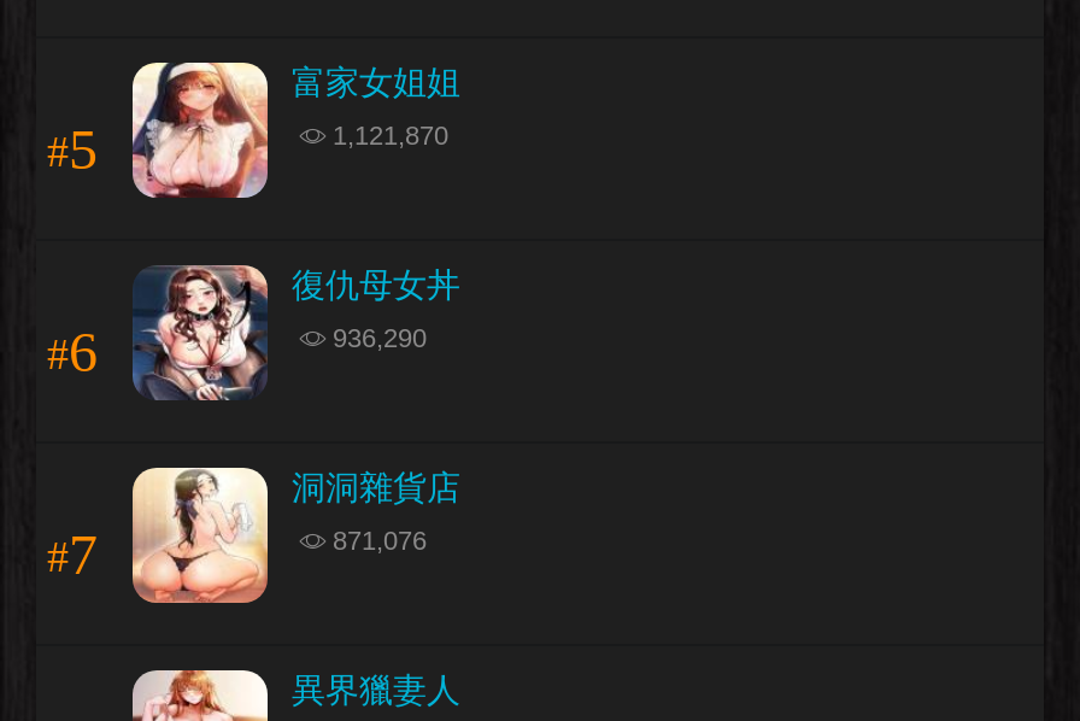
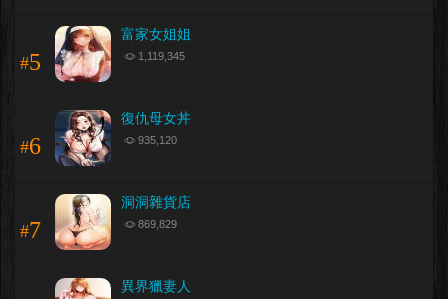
[333,120,448,149] 1,121,870 -> [138,50,185,62] 1,119,345
[333,322,427,351] 936,290 -> [138,134,177,146] 935,120
[333,525,427,554] 871,076 -> [138,218,177,230] 869,829

